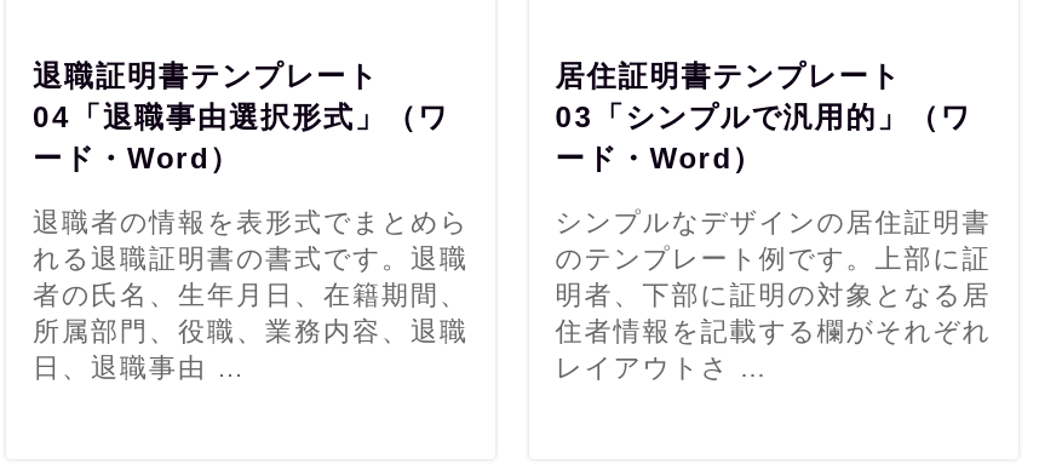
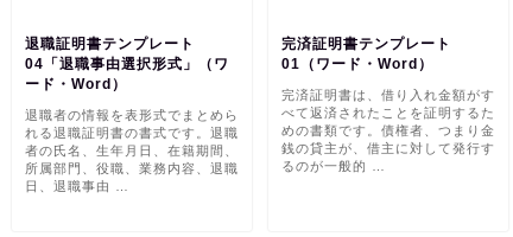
[555,59,972,175] 居住証明書テンプレート | 03「シンプルで汎用的」（ワ | ード・Word） -> [281,36,451,73] 完済証明書テンプレート | 01（ワード・Word）
[555,207,991,381] シンプルなデザインの居住証明書 | のテンプレート例です。上部に証 | 明者、下部に証明の対象となる居 | 住者情報を記載する欄がそれぞれ | レイアウトさ … -> [281,88,495,173] 完済証明書は、借り入れ金額がす | べて返済されたことを証明するた | めの書類です。債権者、つまり金 | 銭の貸主が、借主に対して発行す | るのが一般的 …

